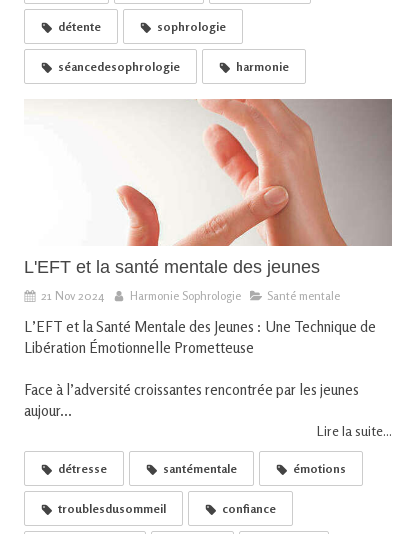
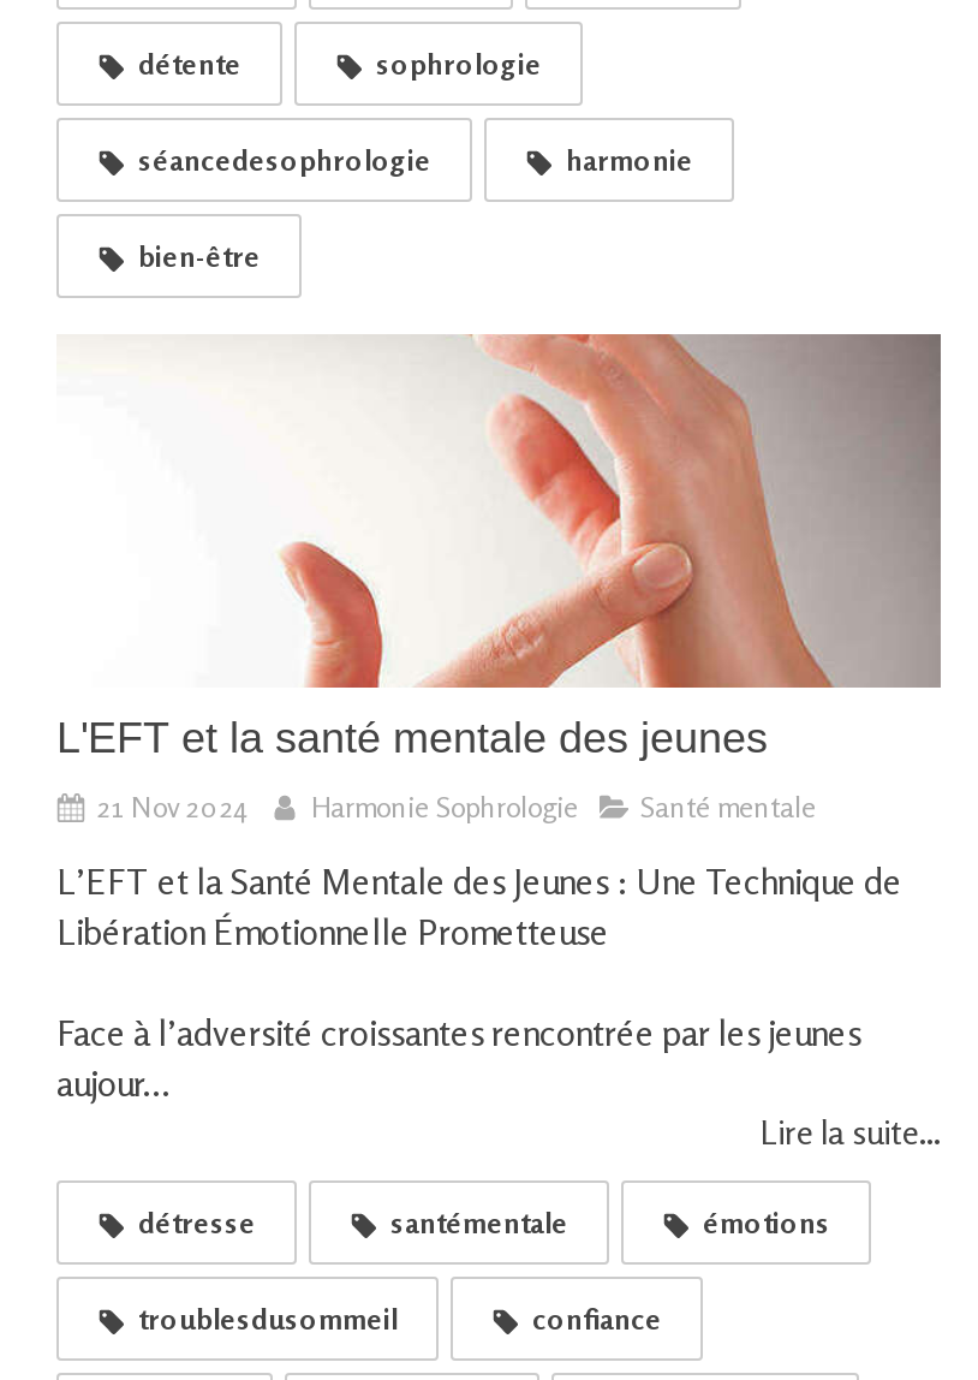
none -> [138,237,261,273] bien-être

